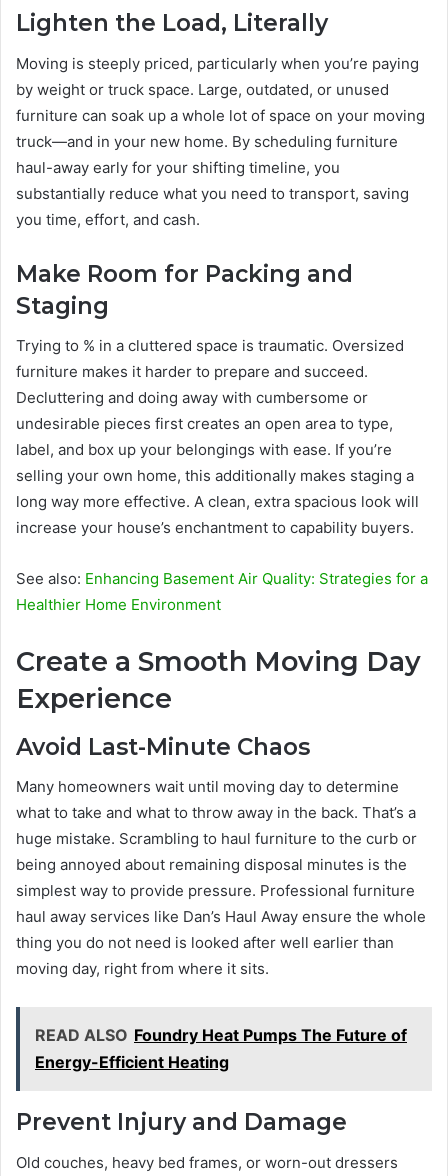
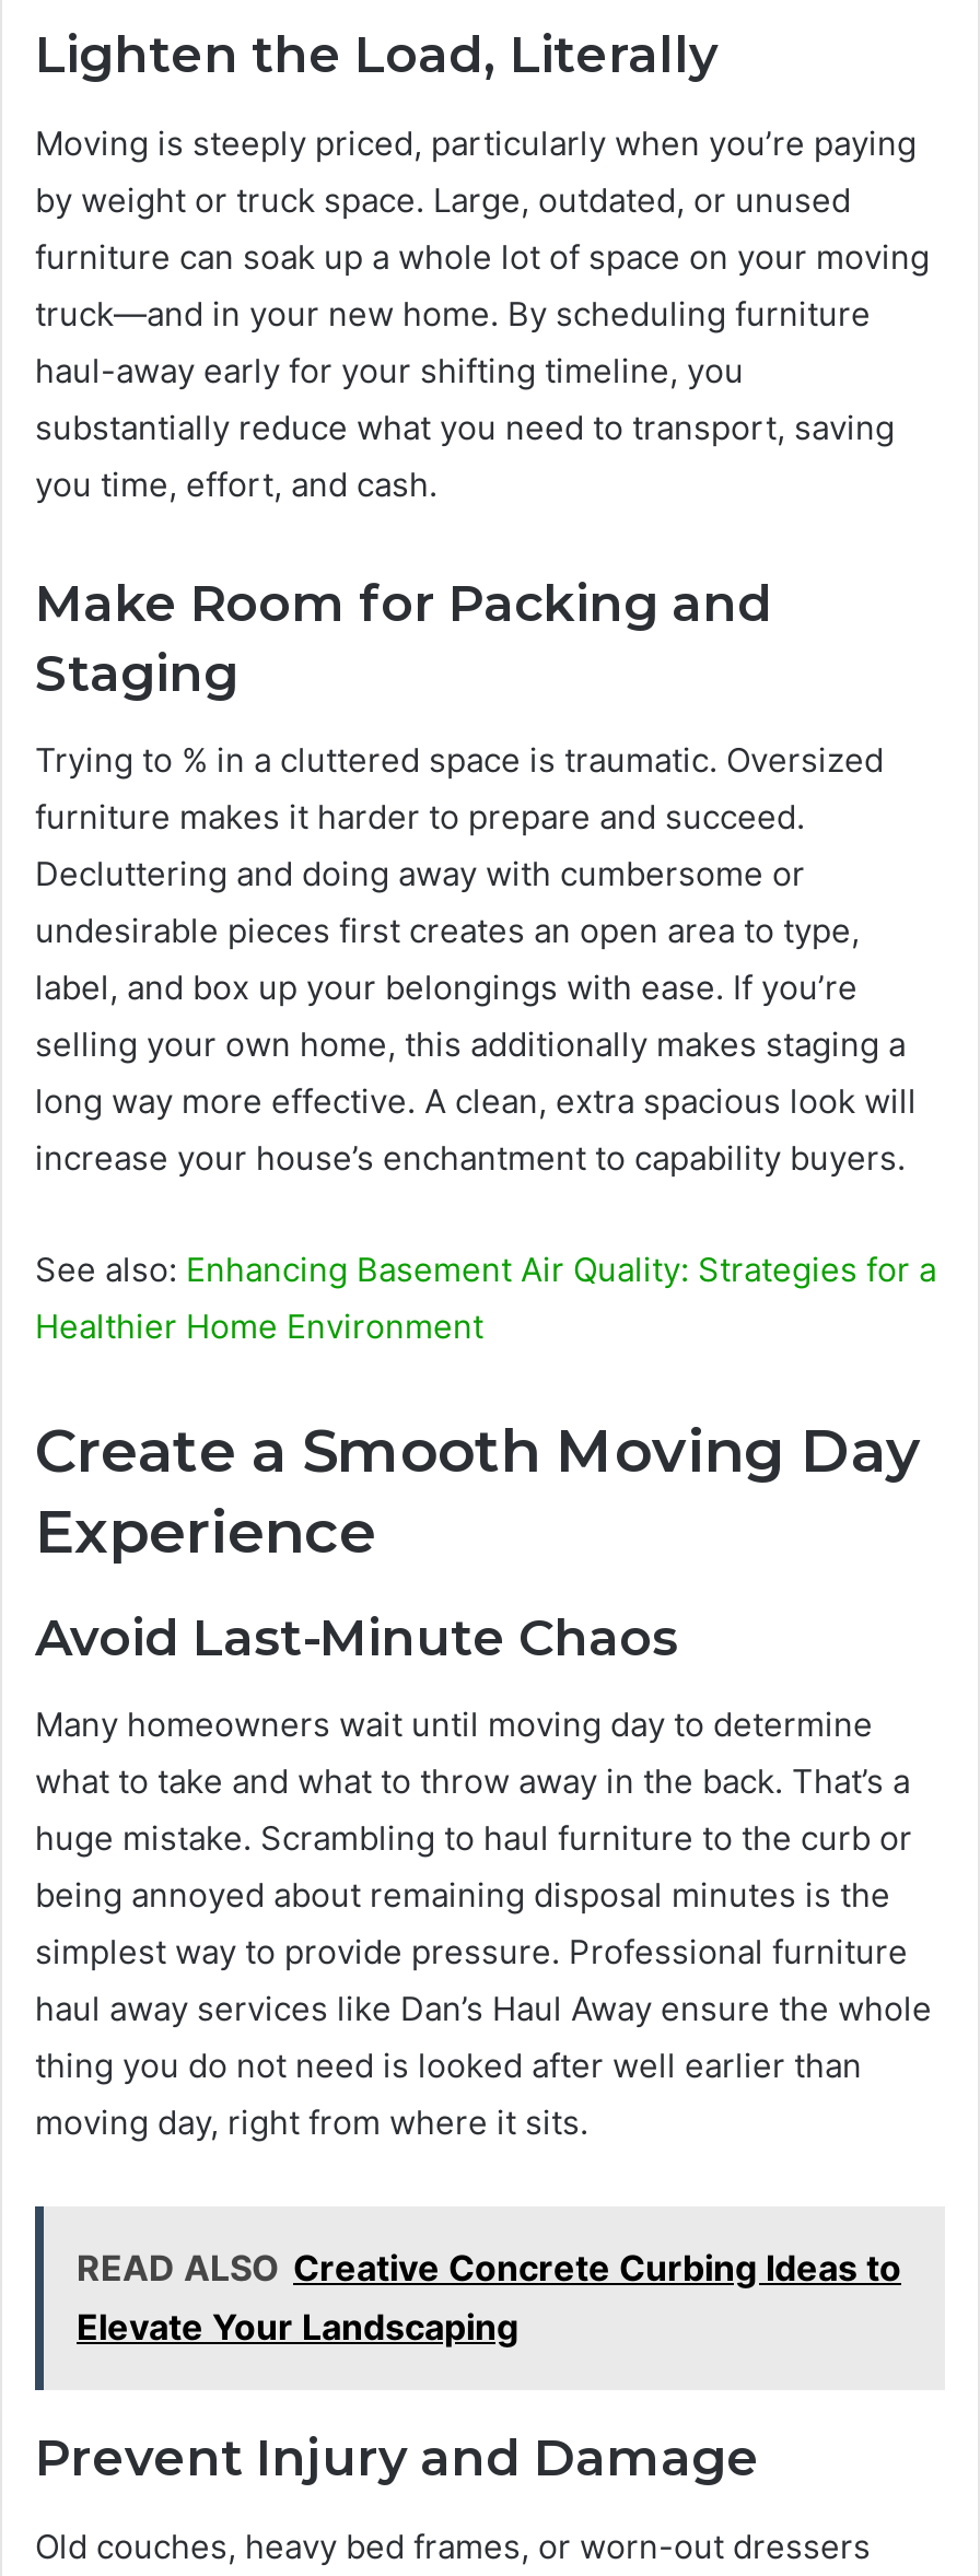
[35,1025,407,1072] READ ALSO Foundry Heat Pumps The Future of | Energy-Efficient Heating -> [77,2246,901,2349] READ ALSO Creative Concrete Curbing Ideas to | Elevate Your Landscaping

